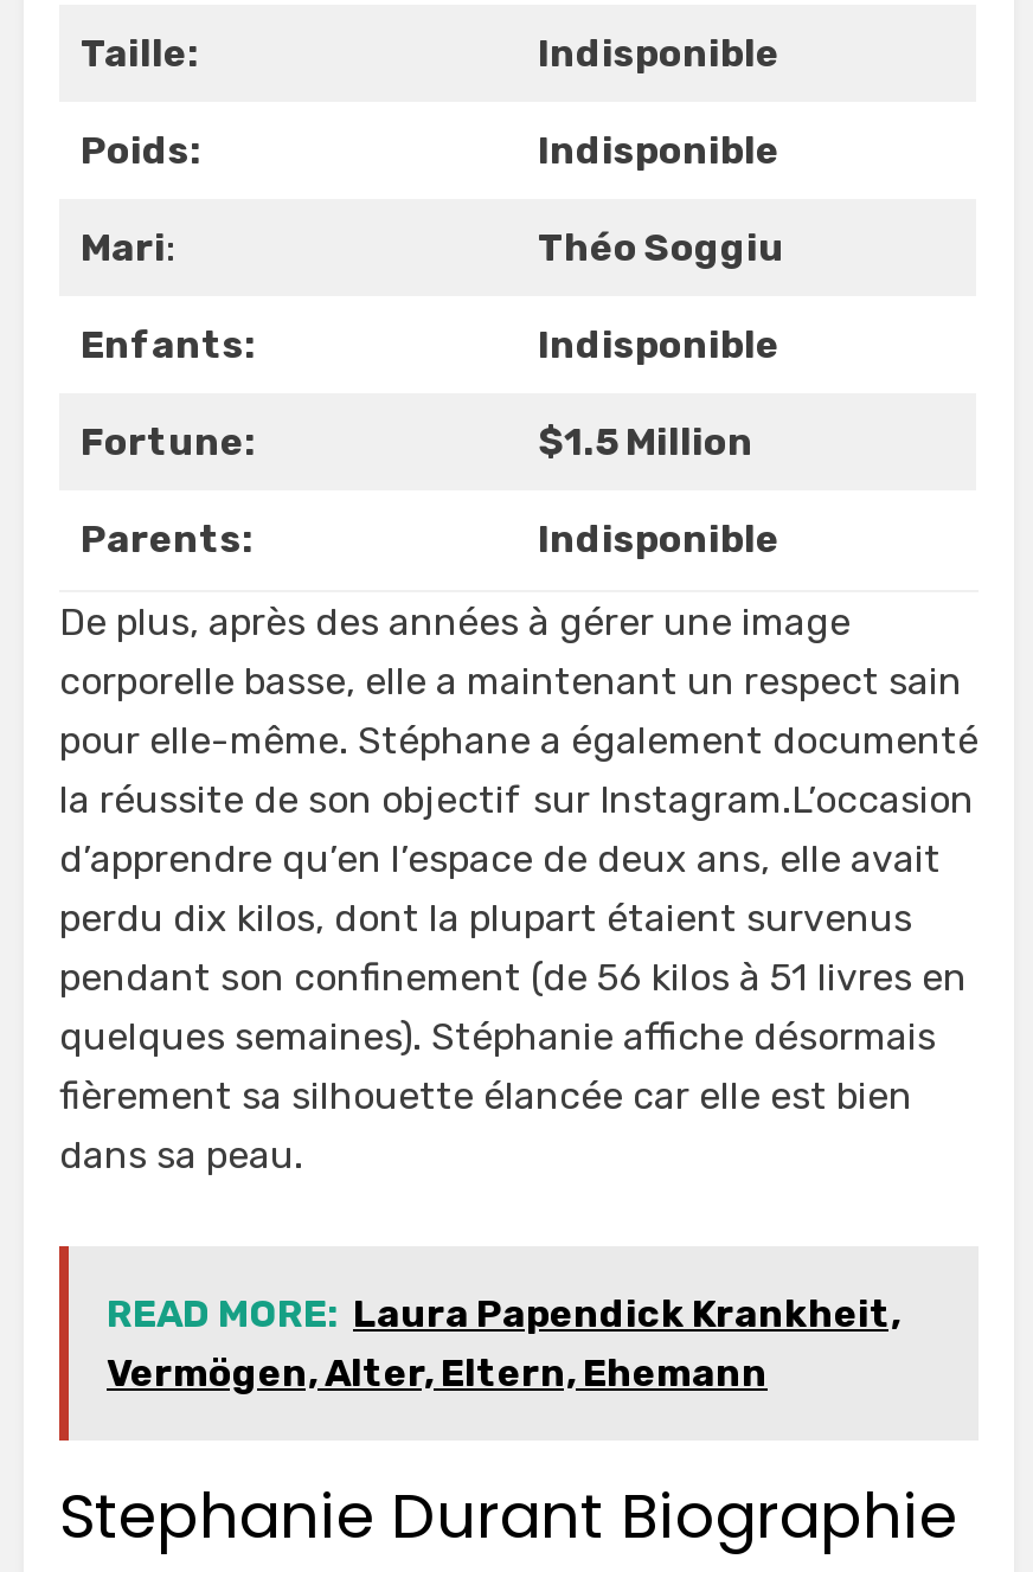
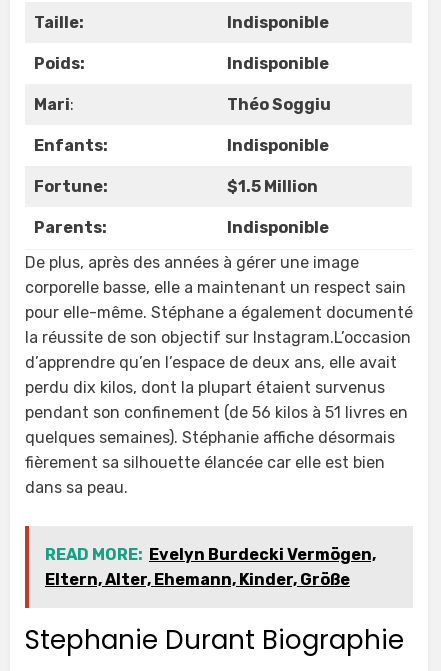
[107,1291,900,1395] READ MORE: Laura Papendick Krankheit, | Vermögen, Alter, Eltern, Ehemann -> [45,545,376,589] READ MORE: Evelyn Burdecki Vermögen, | Eltern, Alter, Ehemann, Kinder, Größe

